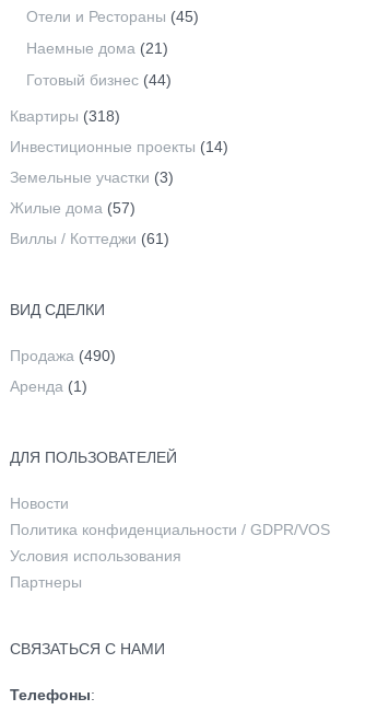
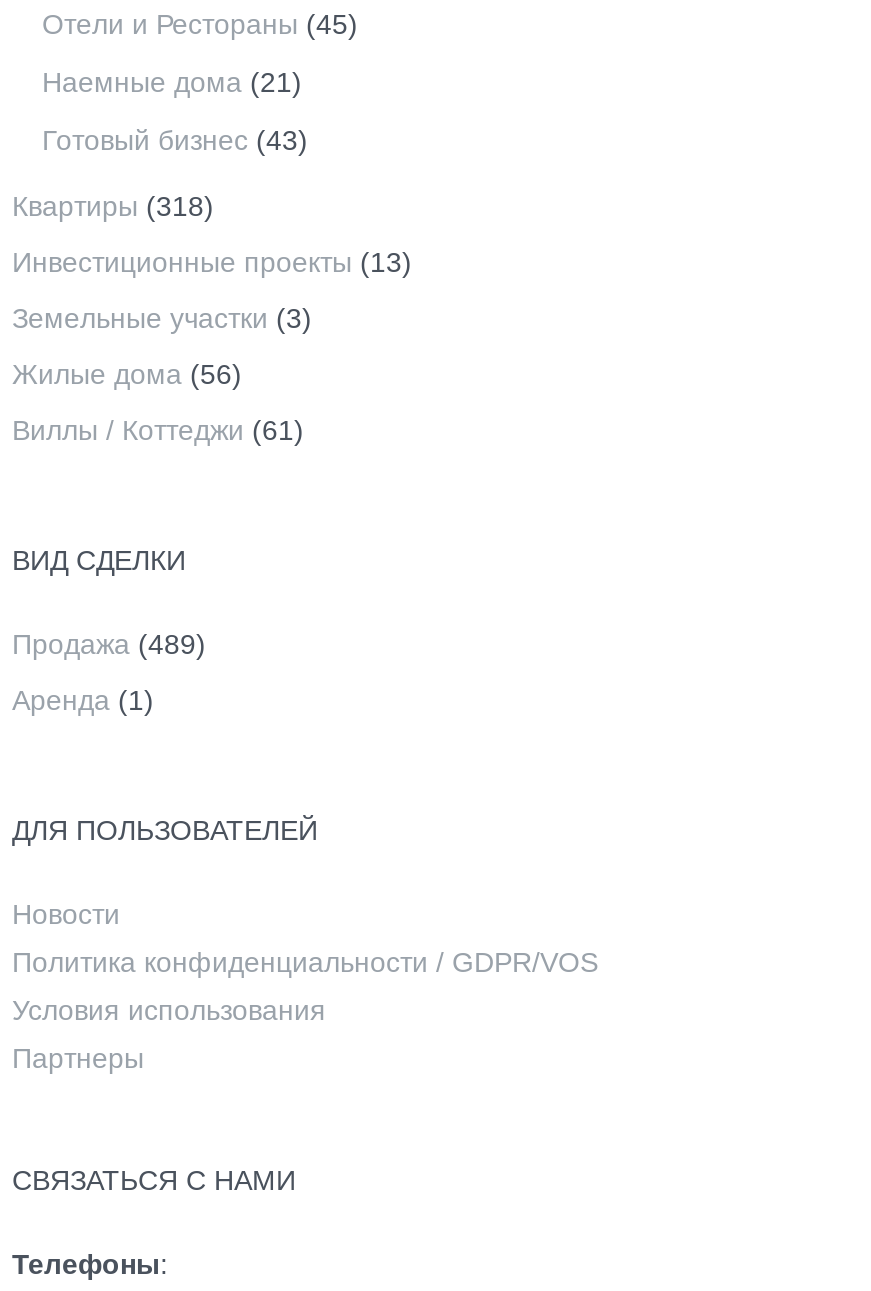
[26,71,172,89] Готовый бизнес (44) -> [42,125,308,157] Готовый бизнес (43)
[10,138,228,156] Инвестиционные проекты (14) -> [12,247,412,279] Инвестиционные проекты (13)
[10,199,135,217] Жилые дома (57) -> [12,359,242,391] Жилые дома (56)
[10,347,116,365] Продажа (490) -> [12,629,206,661] Продажа (489)

